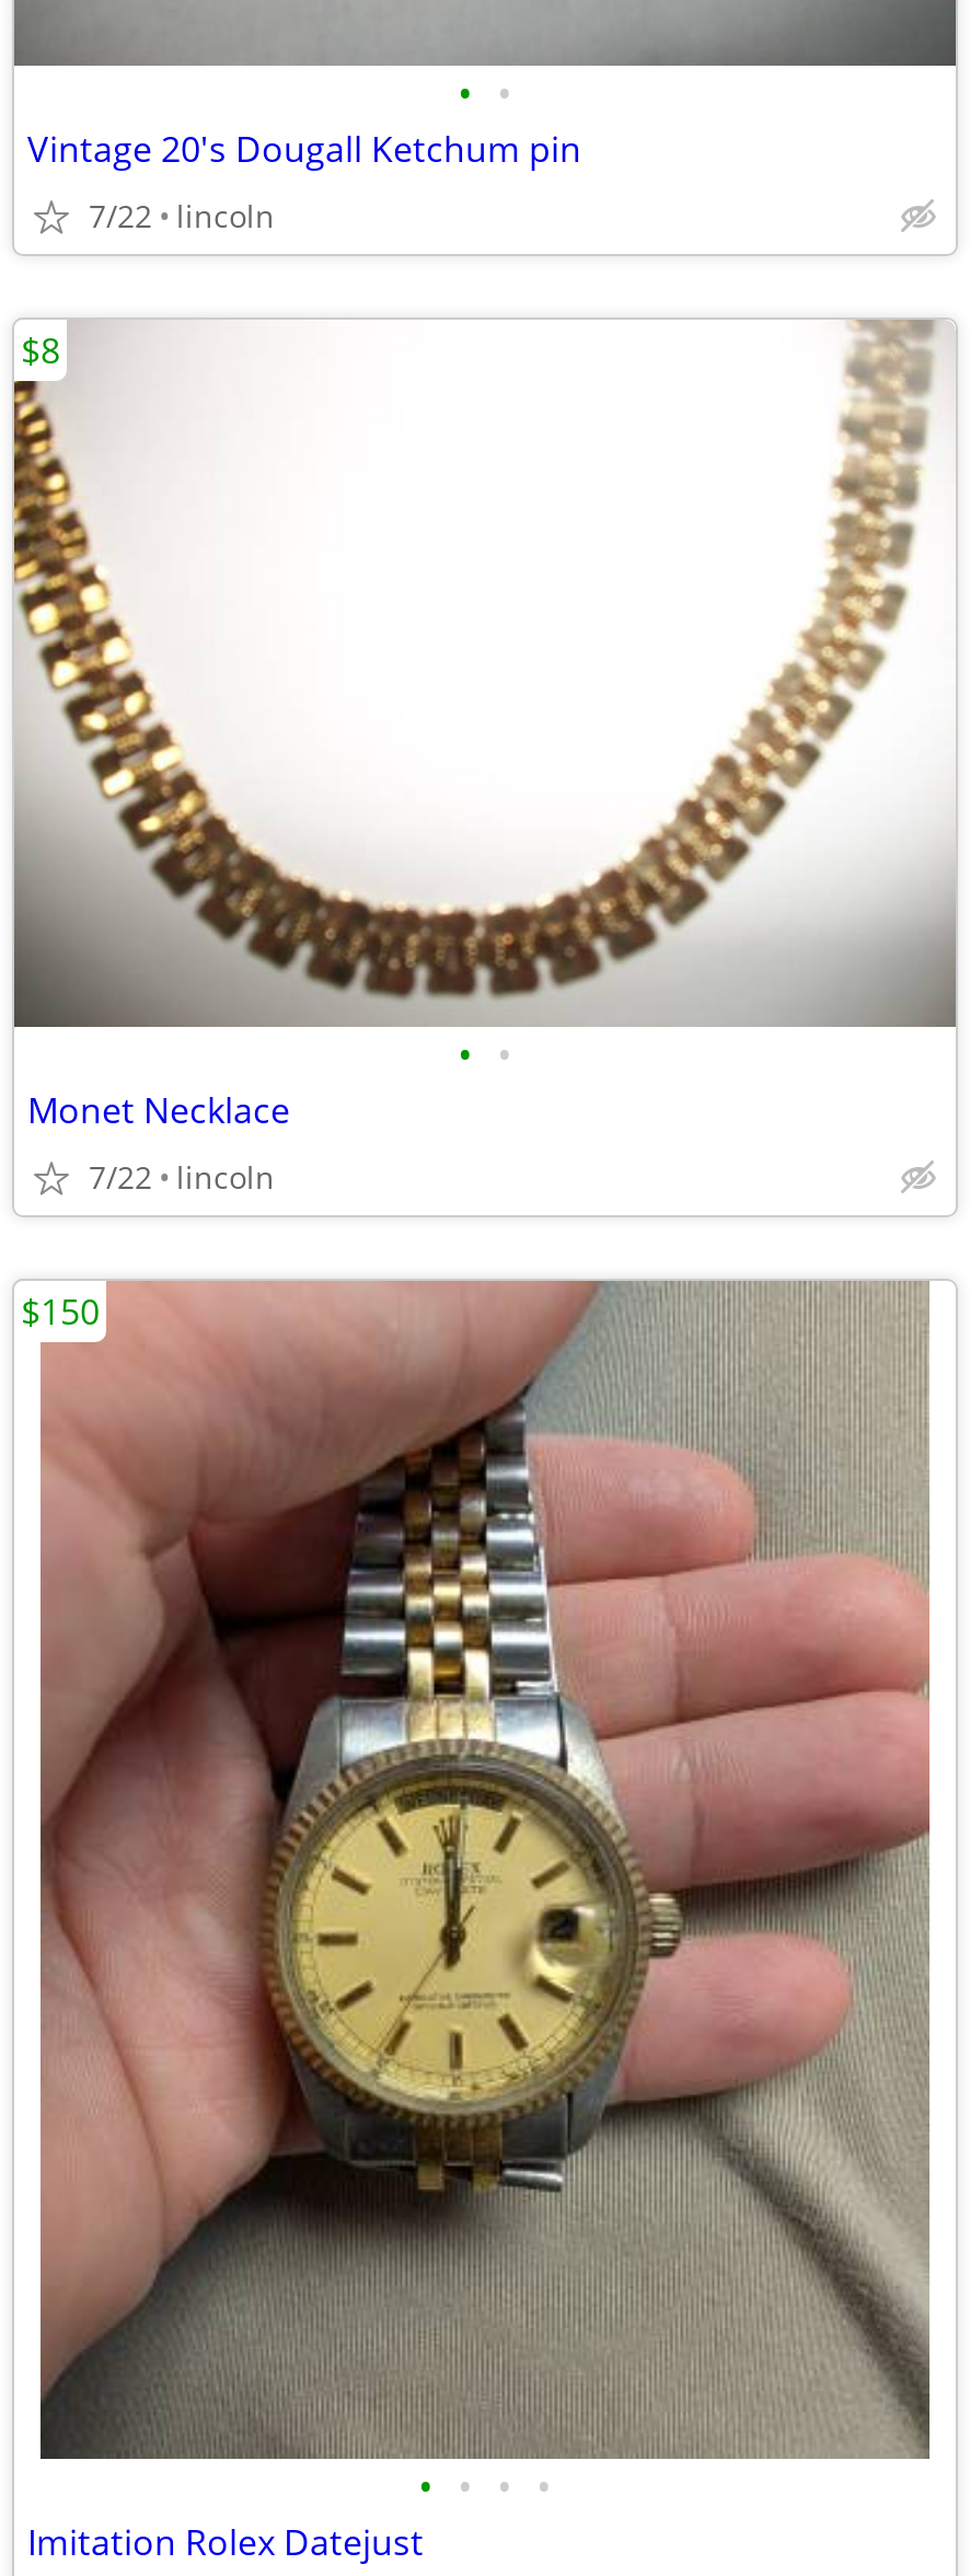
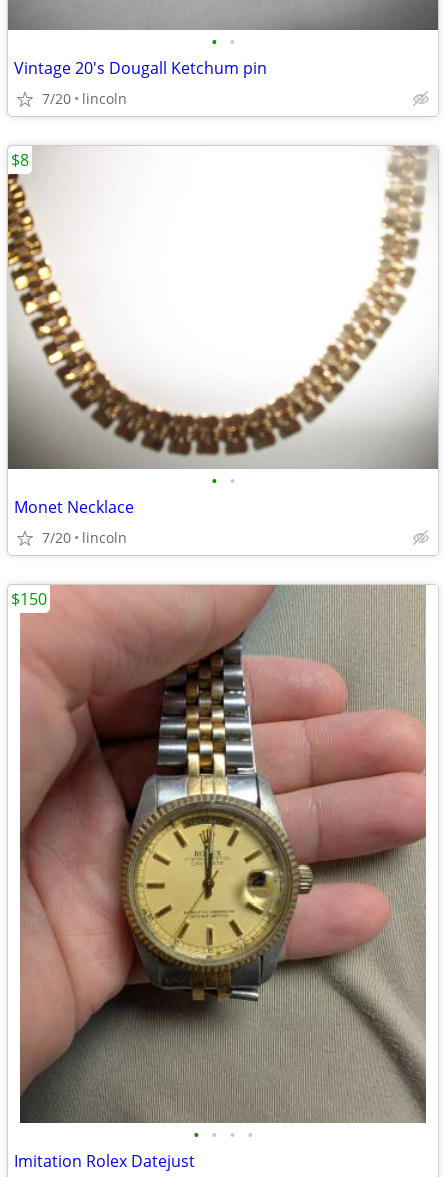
[89,195,275,236] 7/22 lincoln -> [42,89,127,108] 7/20 lincoln
[89,1156,275,1198] 7/22 lincoln -> [42,528,127,547] 7/20 lincoln

